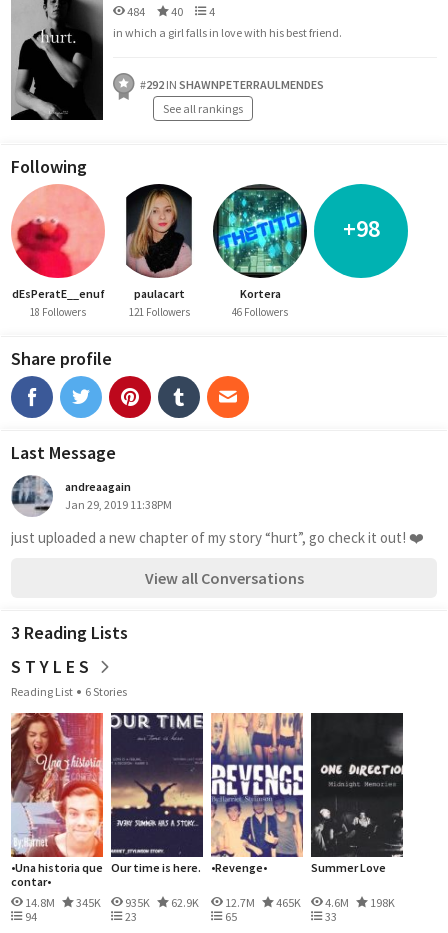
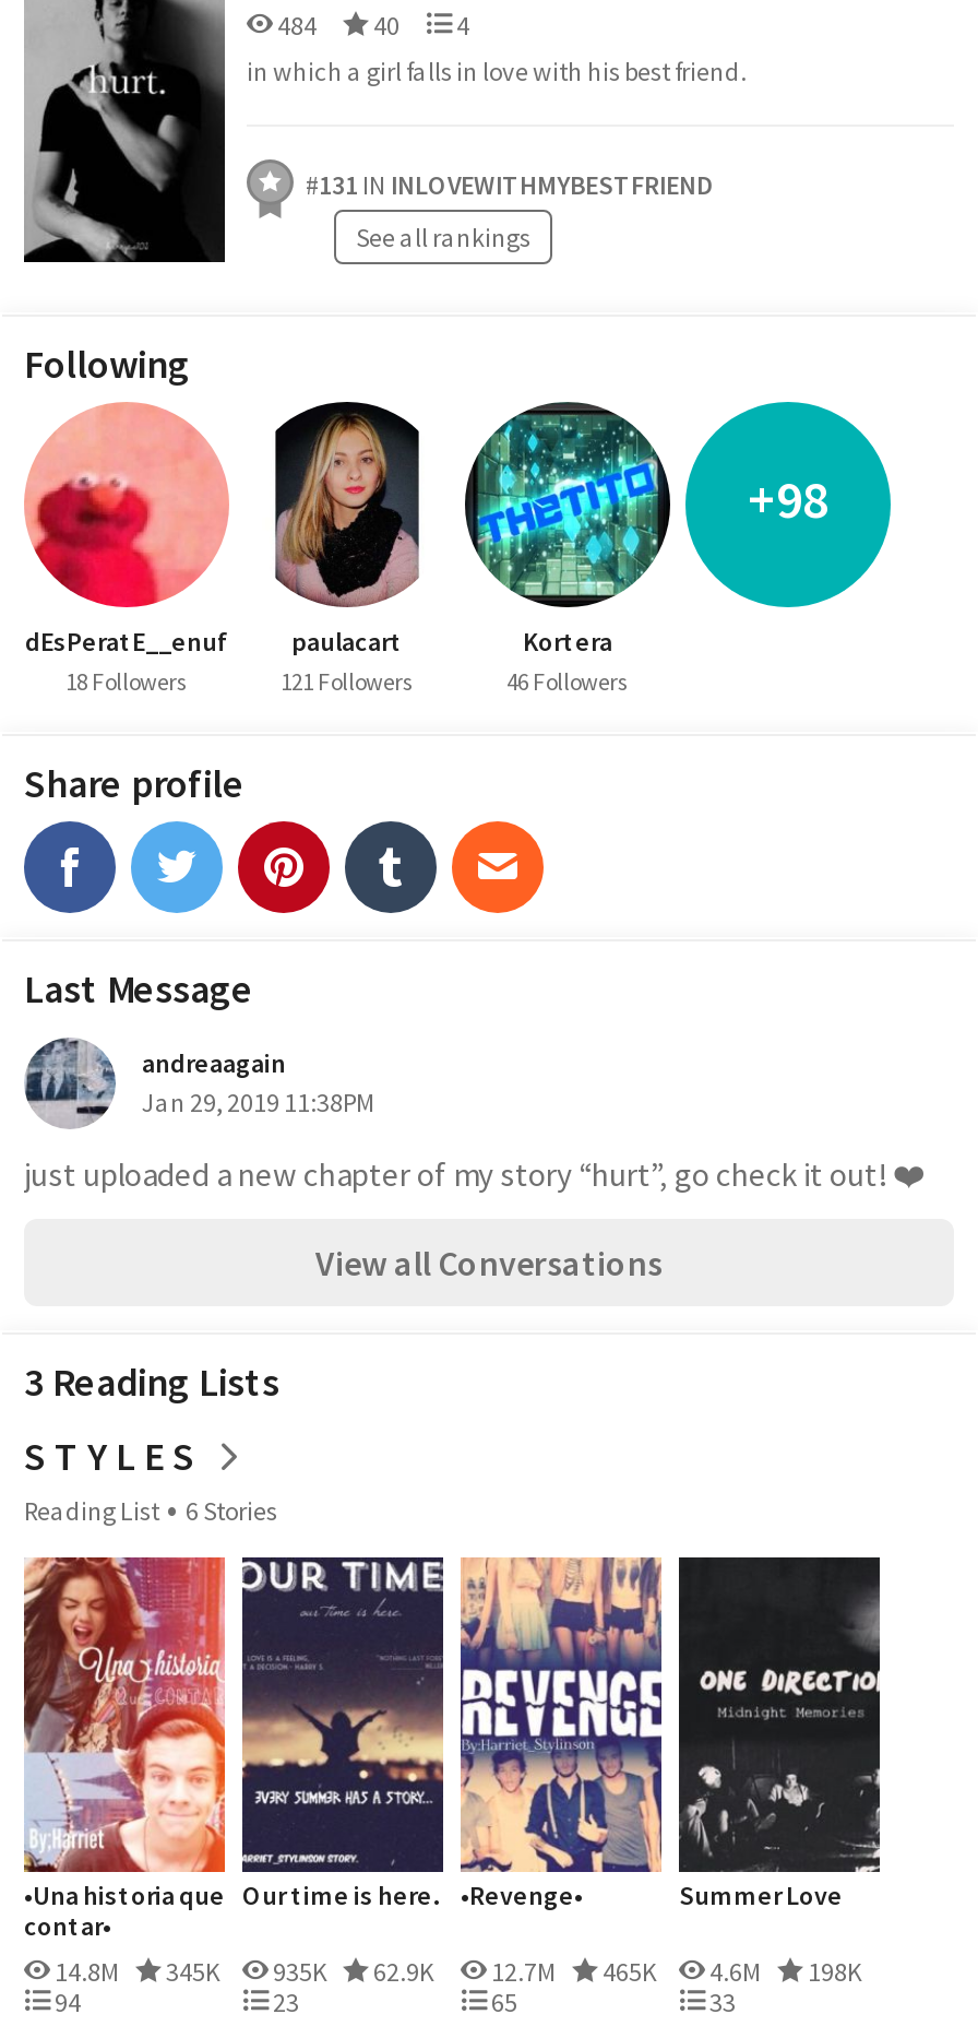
[140,77,324,92] #292 IN SHAWNPETERRAULMENDES -> [306,168,712,201] #131 IN INLOVEWITHMYBESTFRIEND

